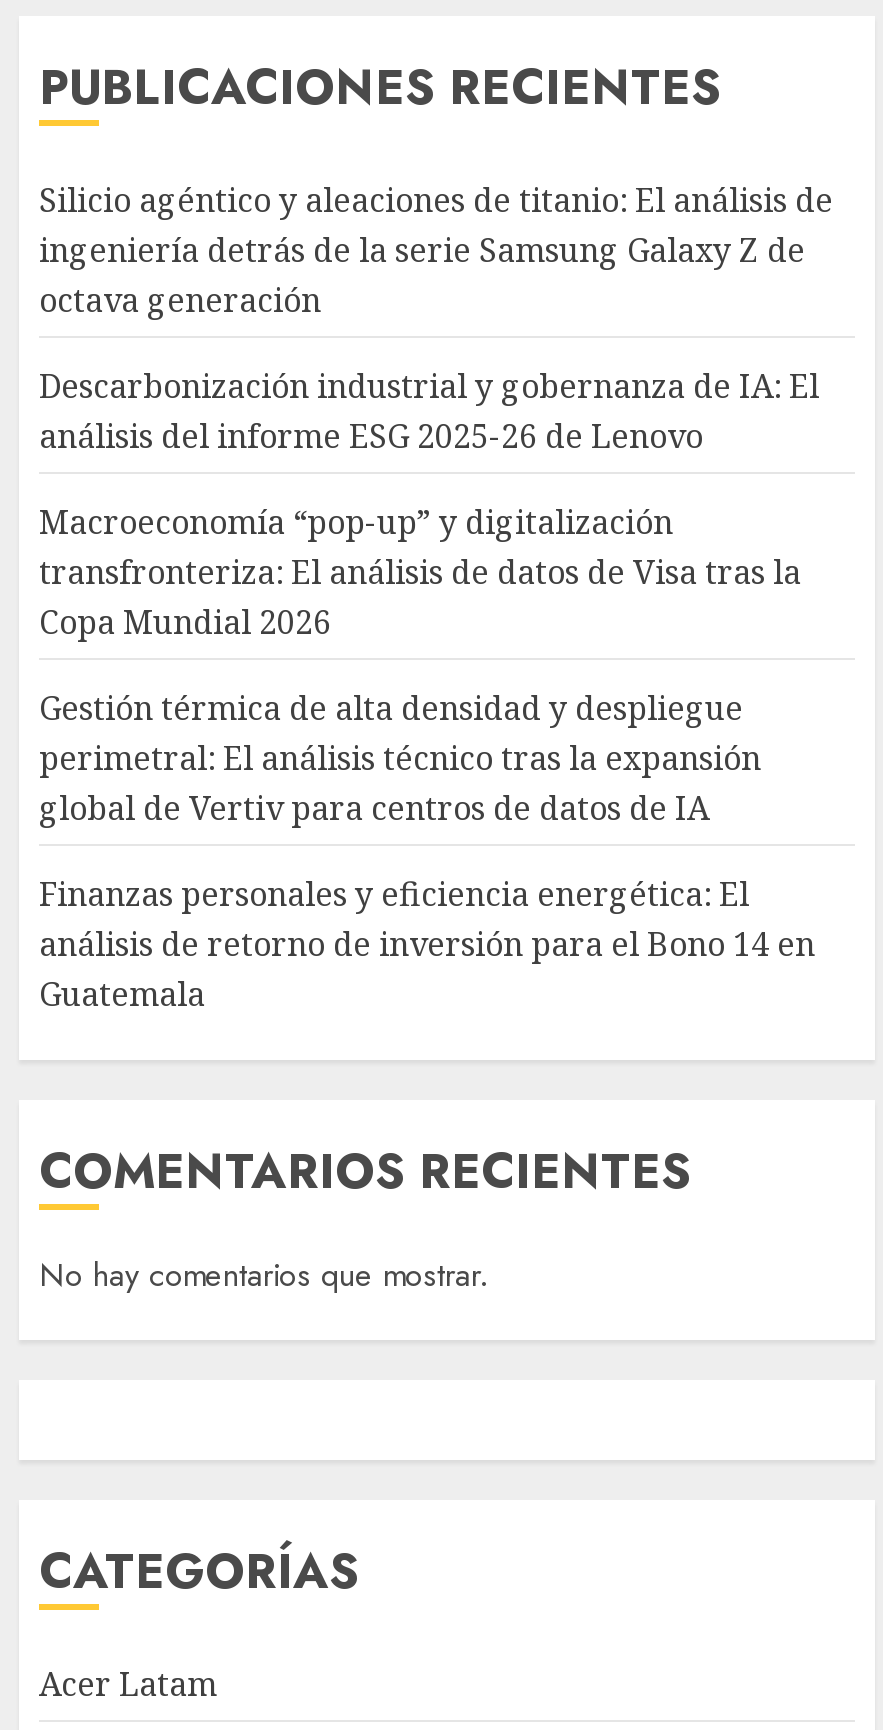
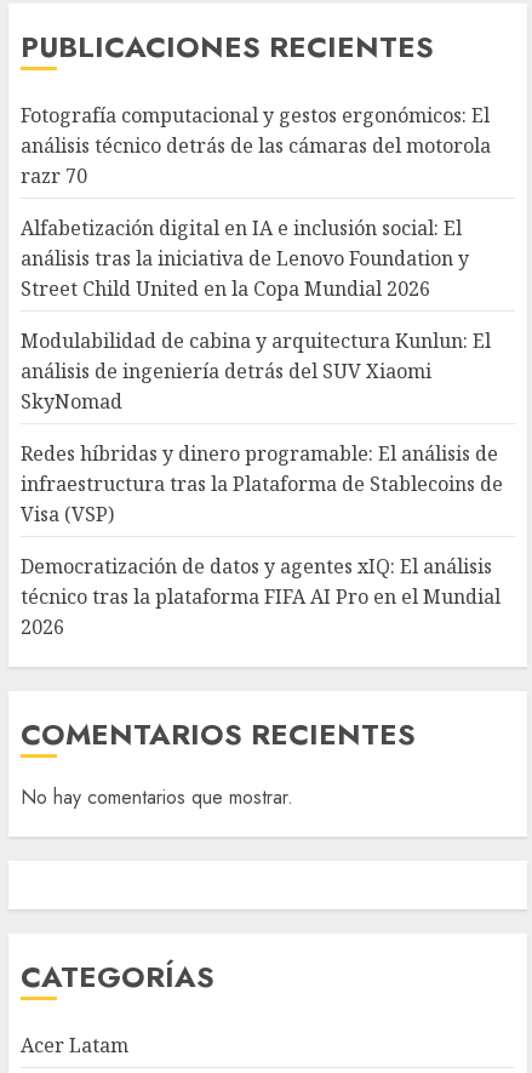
[39,178,833,322] Silicio agéntico y aleaciones de titanio: El análisis de | ingeniería detrás de la serie Samsung Galaxy Z de | octava generación -> [21,102,491,189] Fotografía computacional y gestos ergonómicos: El | análisis técnico detrás de las cámaras del motorola | razr 70
[39,364,819,458] Descarbonización industrial y gobernanza de IA: El | análisis del informe ESG 2025-26 de Lenovo -> [21,215,469,302] Alfabetización digital en IA e inclusión social: El | análisis tras la iniciativa de Lenovo Foundation y | Street Child United en la Copa Mundial 2026
[39,500,801,644] Macroeconomía “pop-up” y digitalización | transfronteriza: El análisis de datos de Visa tras la | Copa Mundial 2026 -> [21,327,491,415] Modulabilidad de cabina y arquitectura Kunlun: El | análisis de ingeniería detrás del SUV Xiaomi | SkyNomad
[39,686,761,830] Gestión térmica de alta densidad y despliegue | perimetral: El análisis técnico tras la expansión | global de Vertiv para centros de datos de IA -> [21,440,503,527] Redes híbridas y dinero programable: El análisis de | infraestructura tras la Plataforma de Stablecoins de | Visa (VSP)
[39,872,815,1016] Finanzas personales y eficiencia energética: El | análisis de retorno de inversión para el Bono 14 en | Guatemala -> [21,553,500,640] Democratización de datos y agentes xIQ: El análisis | técnico tras la plataforma FIFA AI Pro en el Mundial | 2026

